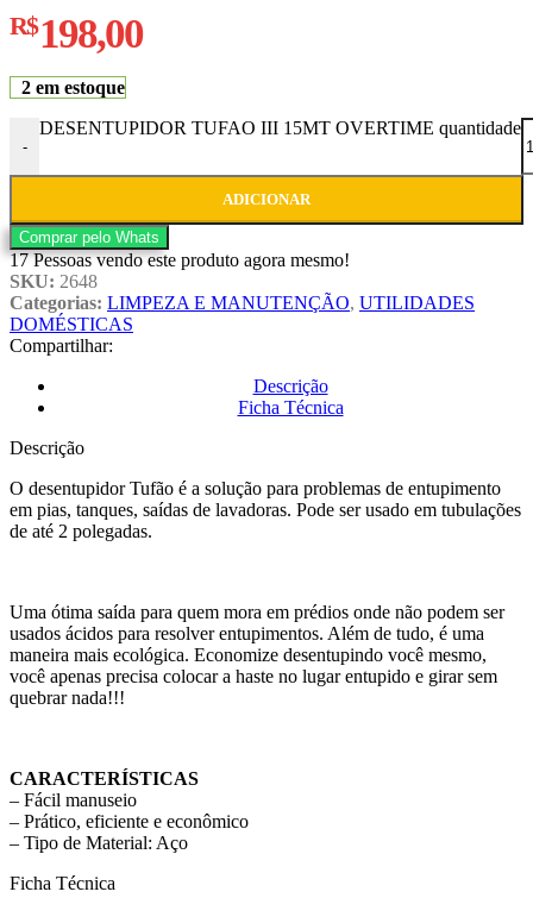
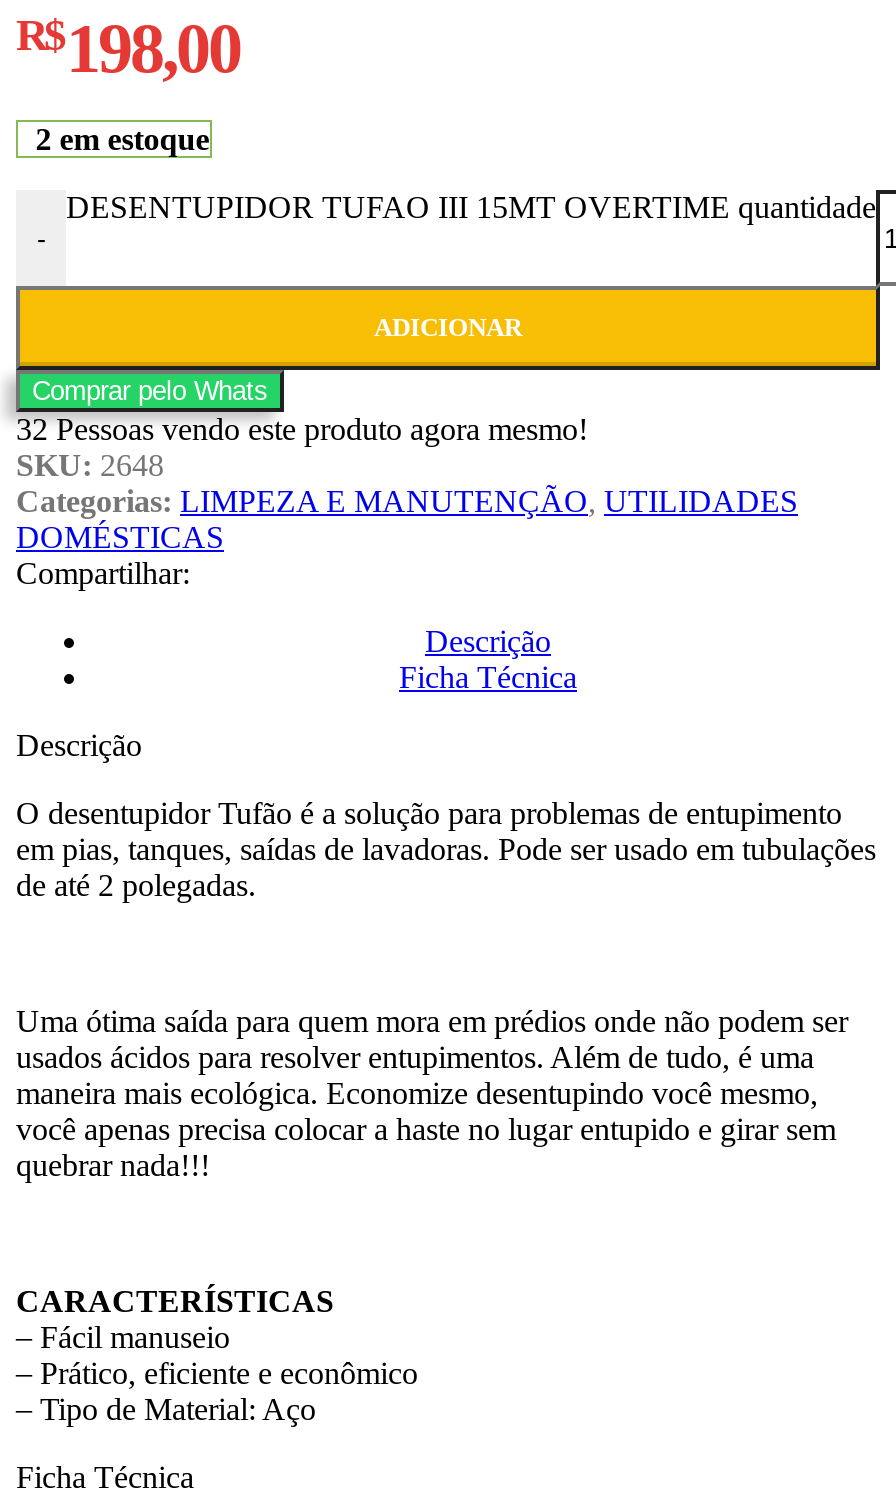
[10,250,350,270] 17 Pessoas vendo este produto agora mesmo! -> [16,413,588,447] 32 Pessoas vendo este produto agora mesmo!

